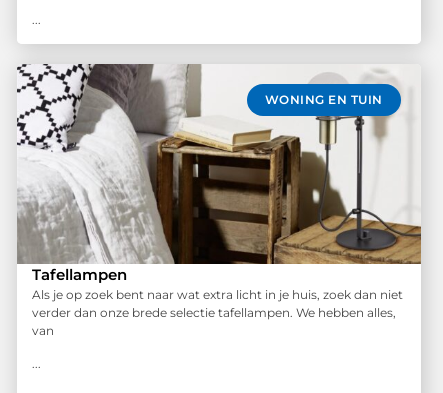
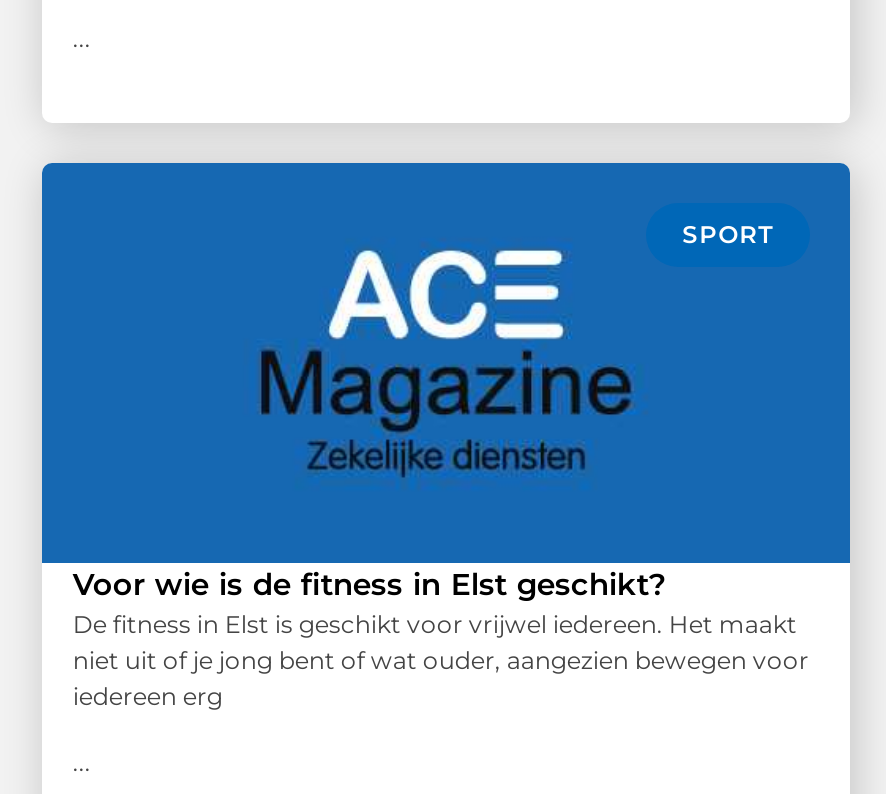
[16,63,422,265] [image] | WONING EN TUIN -> [40,161,852,565] [image] | SPORT
[32,265,403,338] Tafellampen | Als je op zoek bent naar wat extra licht in je huis, zoek dan niet | verder dan onze brede selectie tafellampen. We hebben alles, | van -> [73,566,809,712] Voor wie is de fitness in Elst geschikt? | De fitness in Elst is geschikt voor vrijwel iedereen. Het maakt | niet uit of je jong bent of wat ouder, aangezien bewegen voor | iedereen erg

